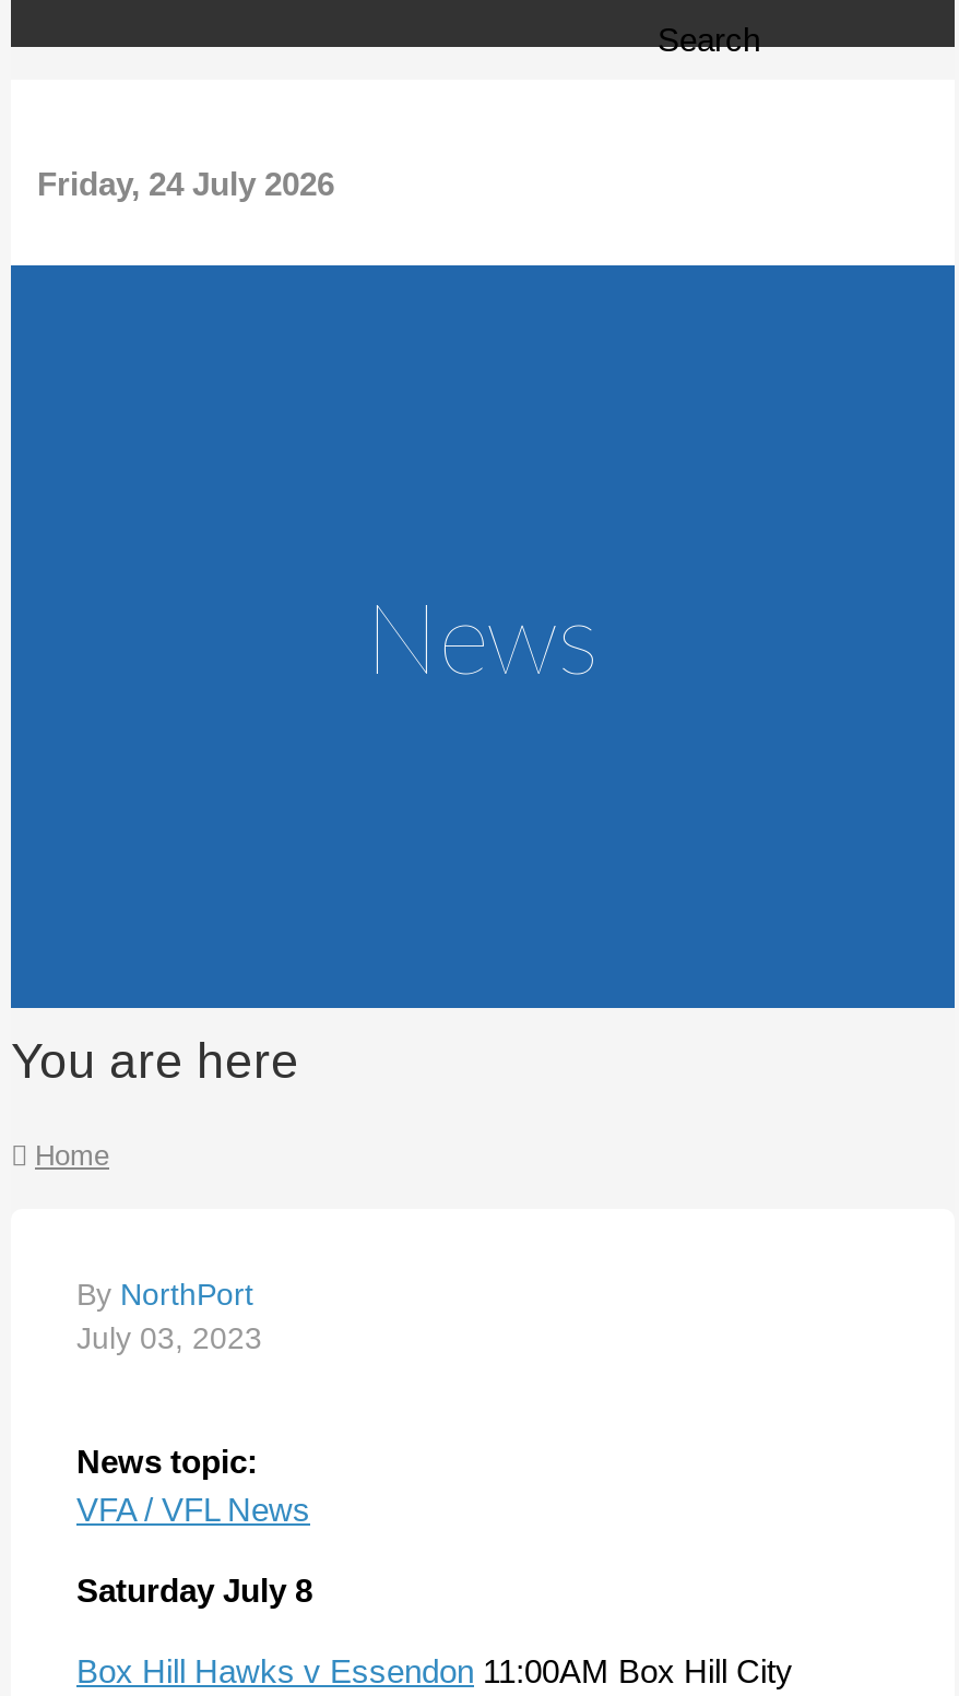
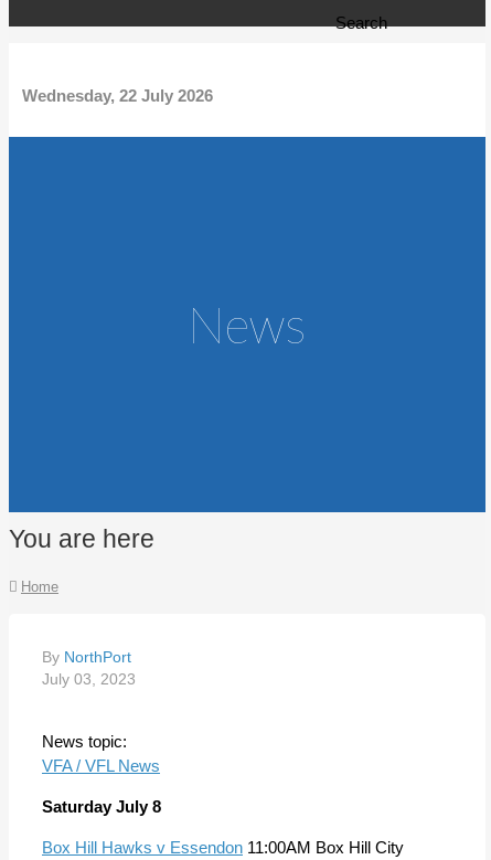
[11,165,334,202] Friday, 24 July 2026 -> [9,86,213,105] Wednesday, 22 July 2026

